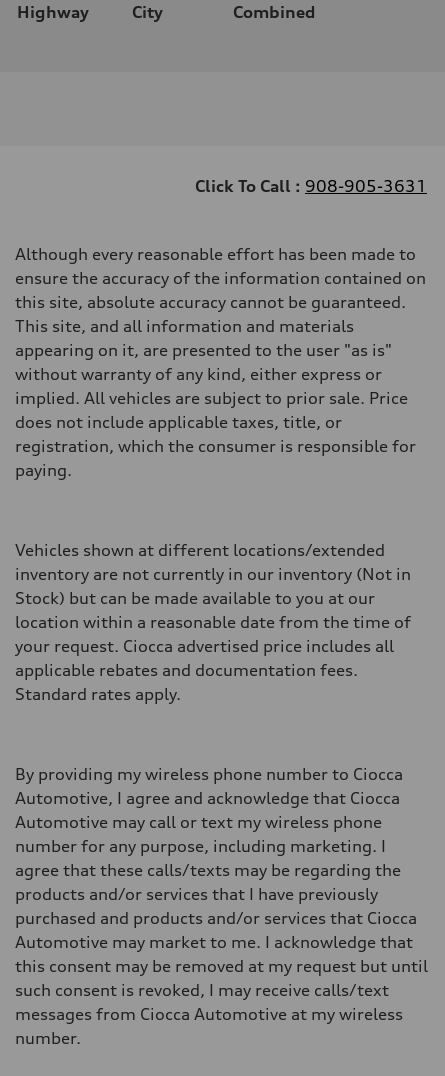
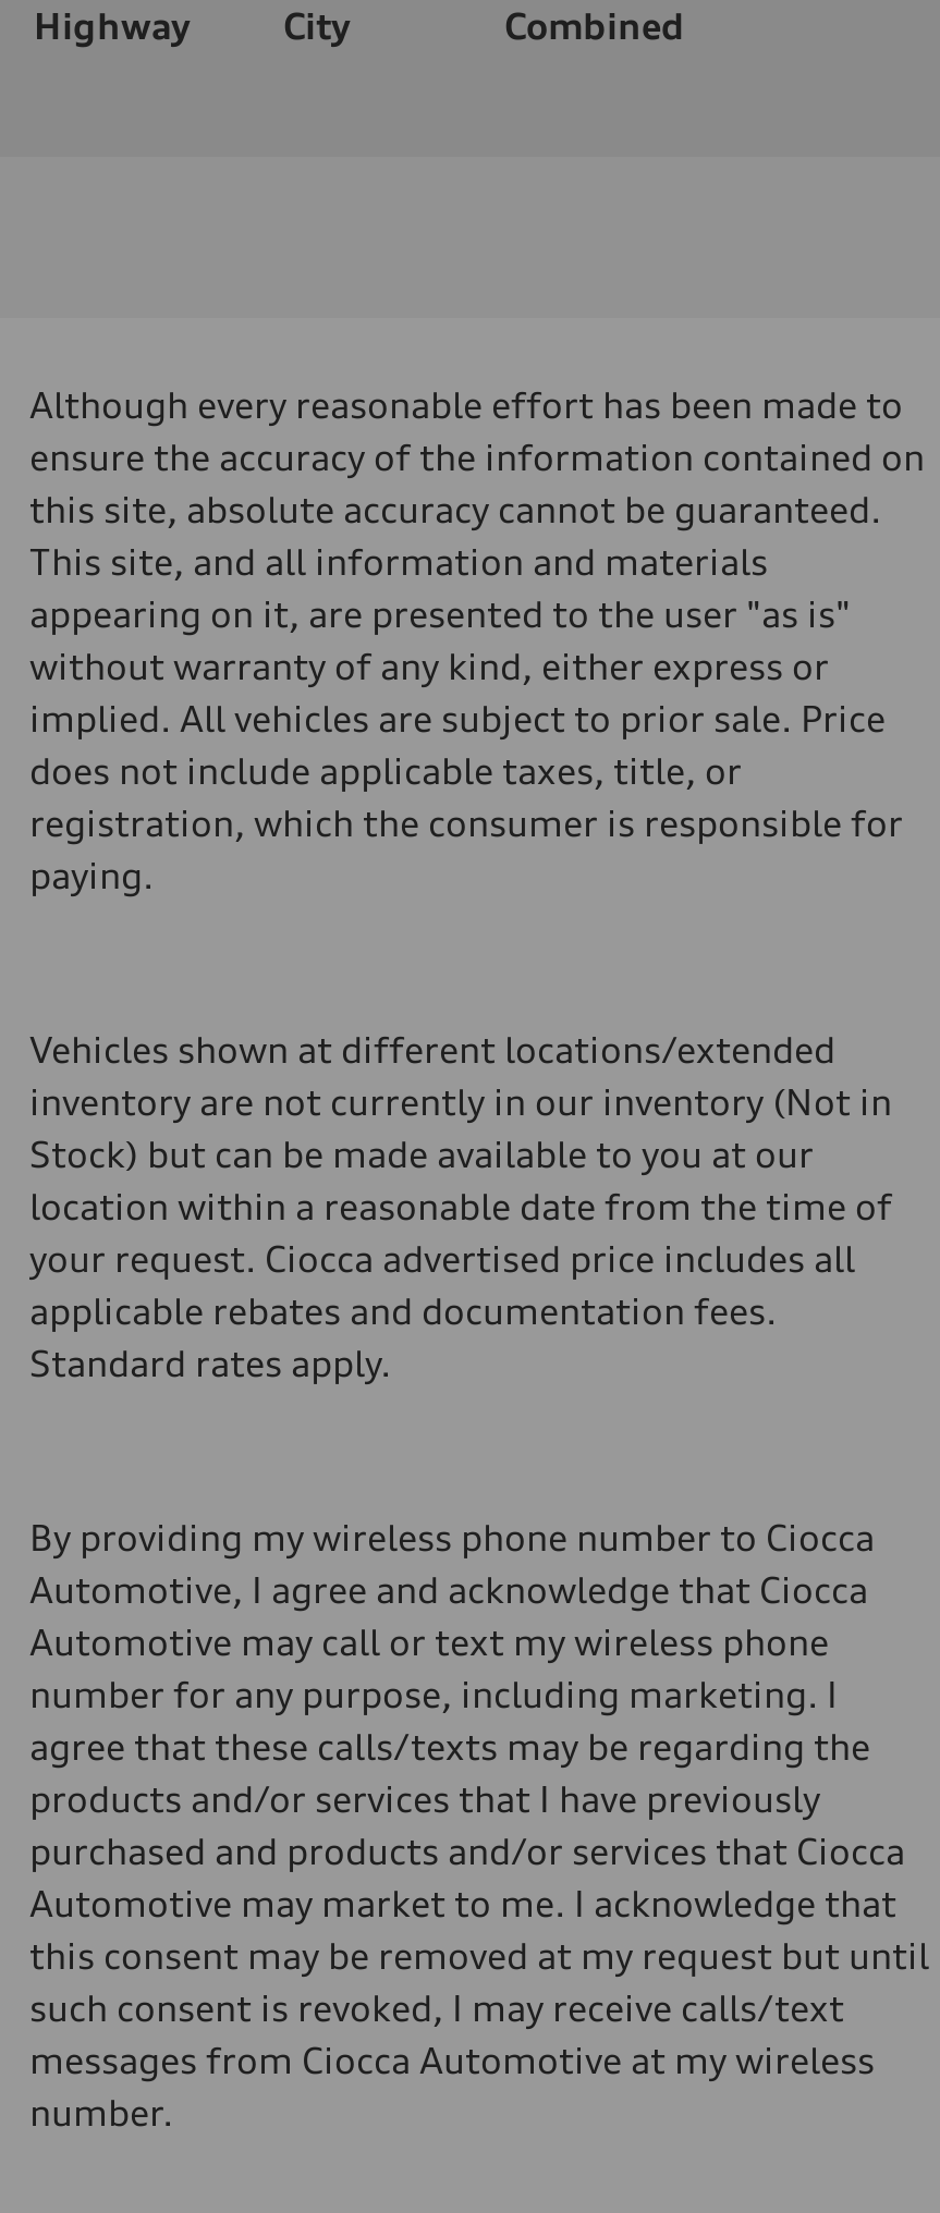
[195,176,427,196] Click To Call : 908-905-3631 -> none

